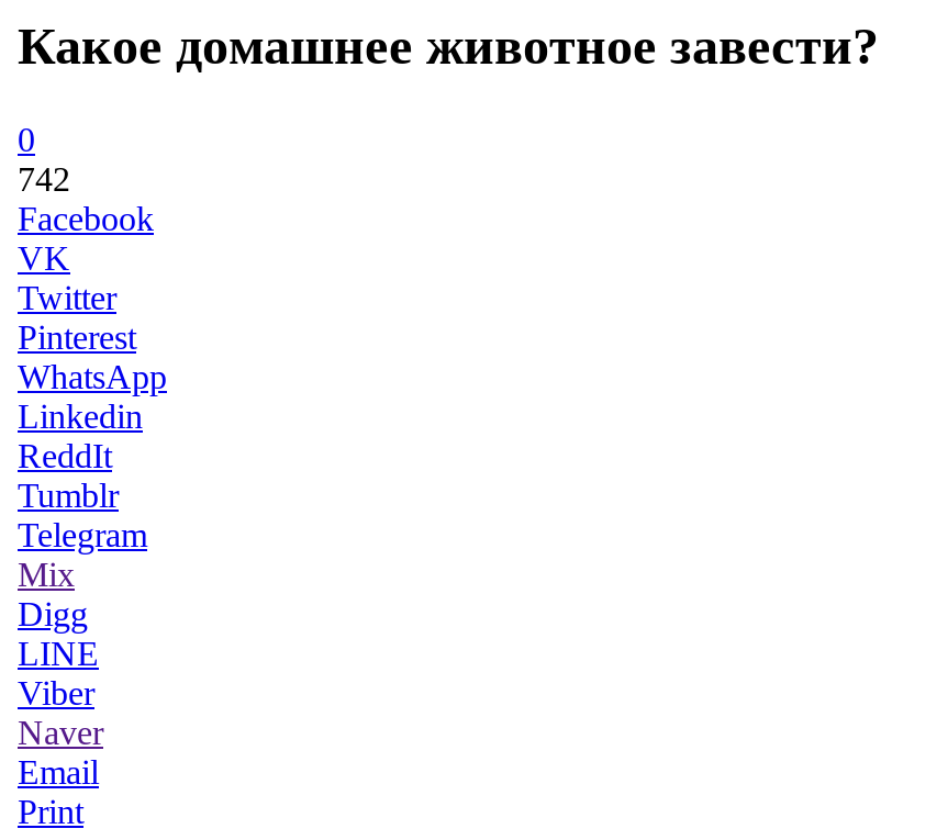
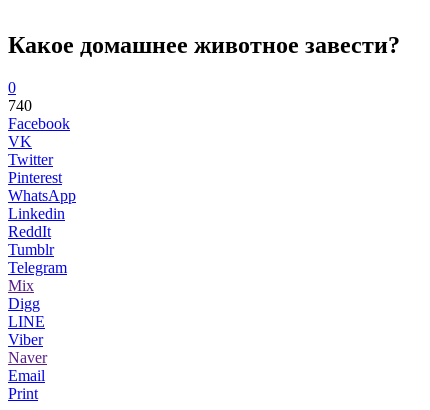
[18,160,70,197] 742 -> [8,97,32,114] 740

